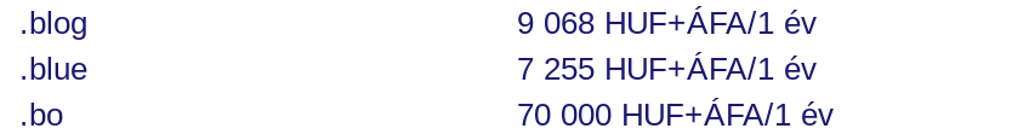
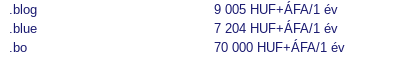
[517,6,818,42] 9 068 HUF+ÁFA/1 év -> [214,2,338,17] 9 005 HUF+ÁFA/1 év
[517,51,818,88] 7 255 HUF+ÁFA/1 év -> [214,21,338,36] 7 204 HUF+ÁFA/1 év

